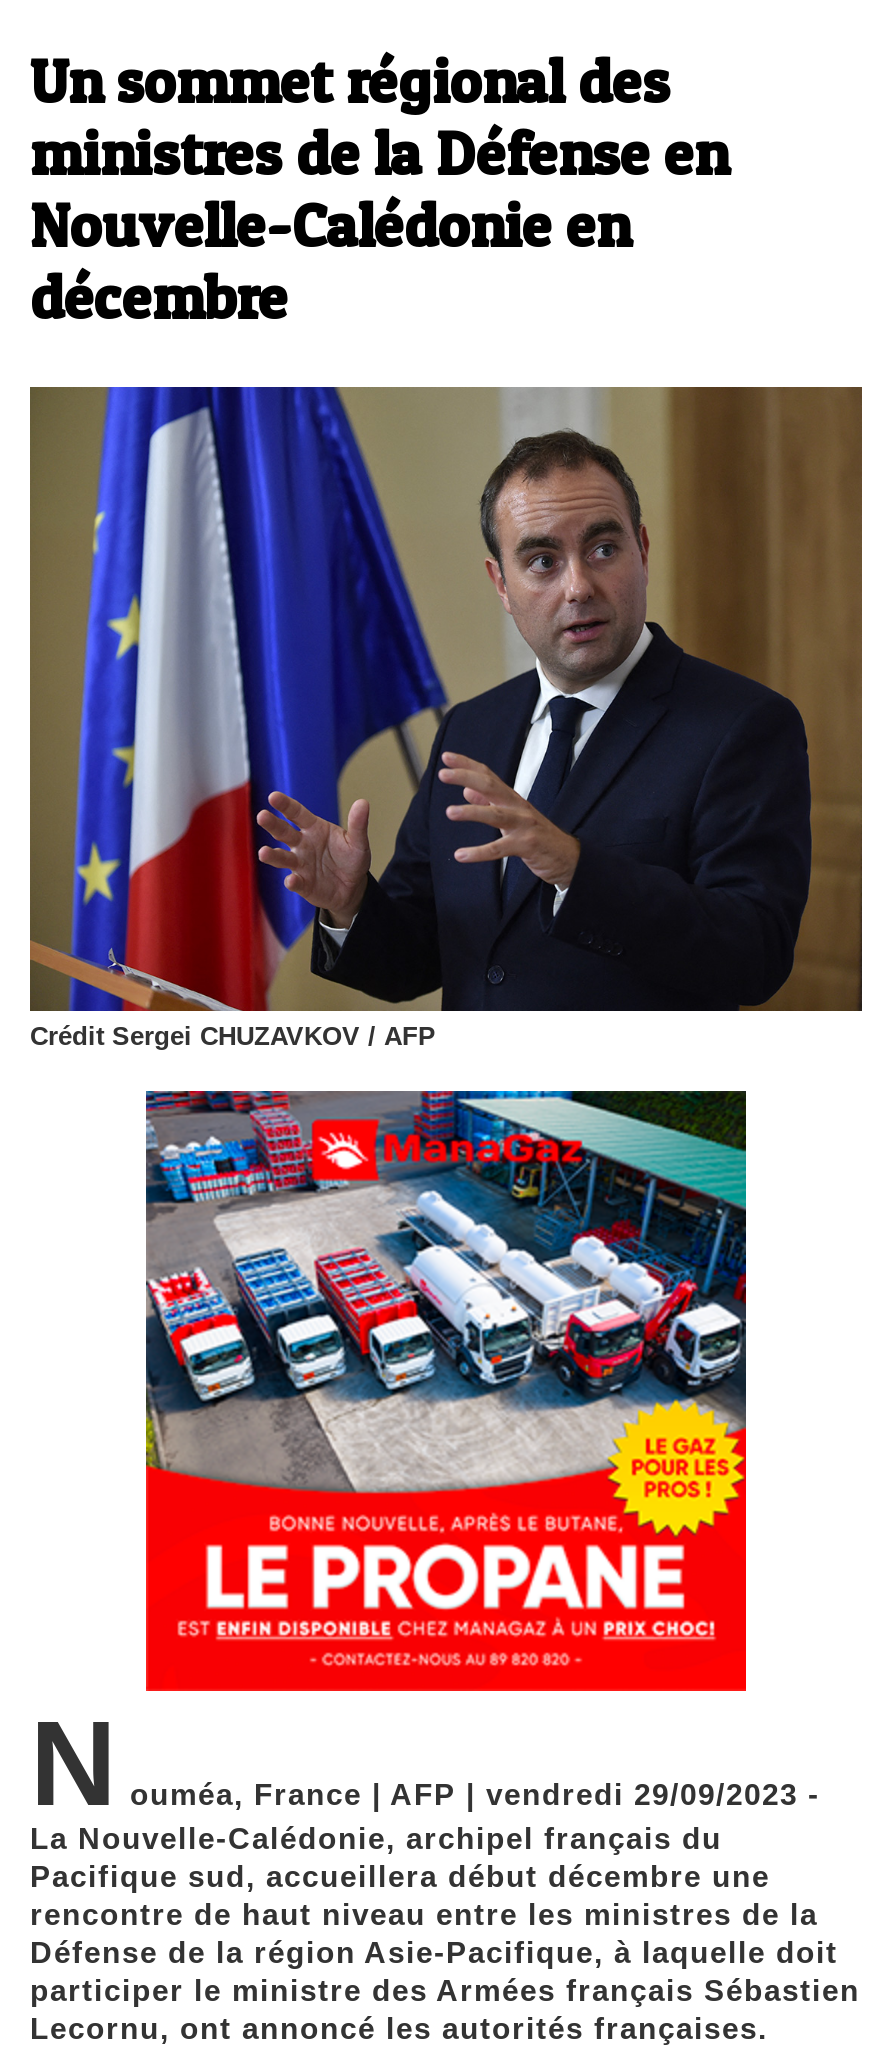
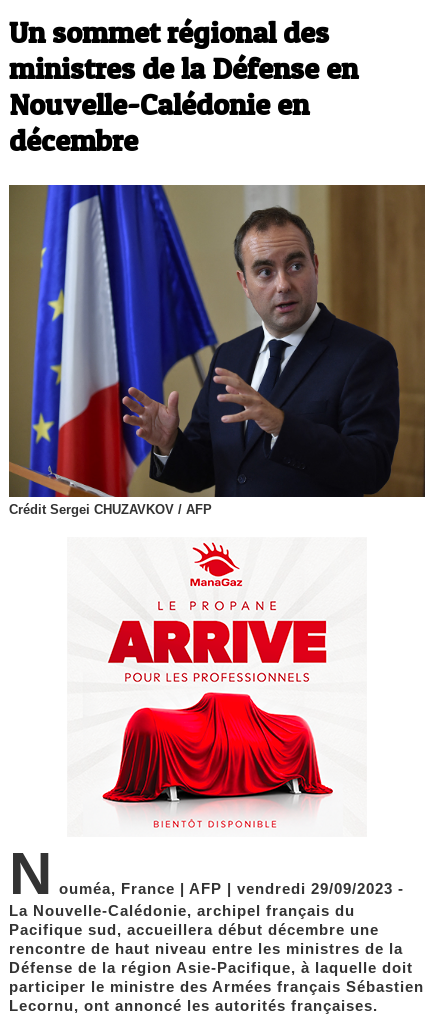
[144,1089,748,1691] [image] -> [67,537,367,837] [image]

